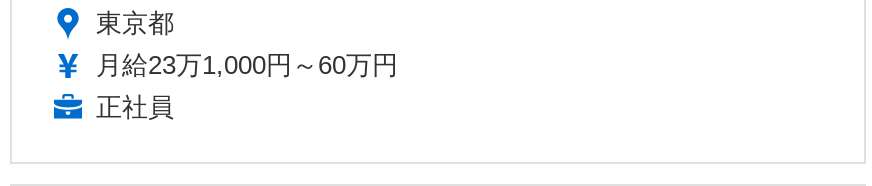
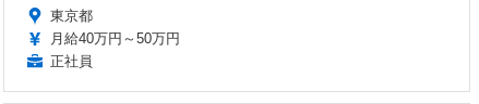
[96,51,398,81] 月給23万1,000円～60万円 -> [50,31,180,47] 月給40万円～50万円

